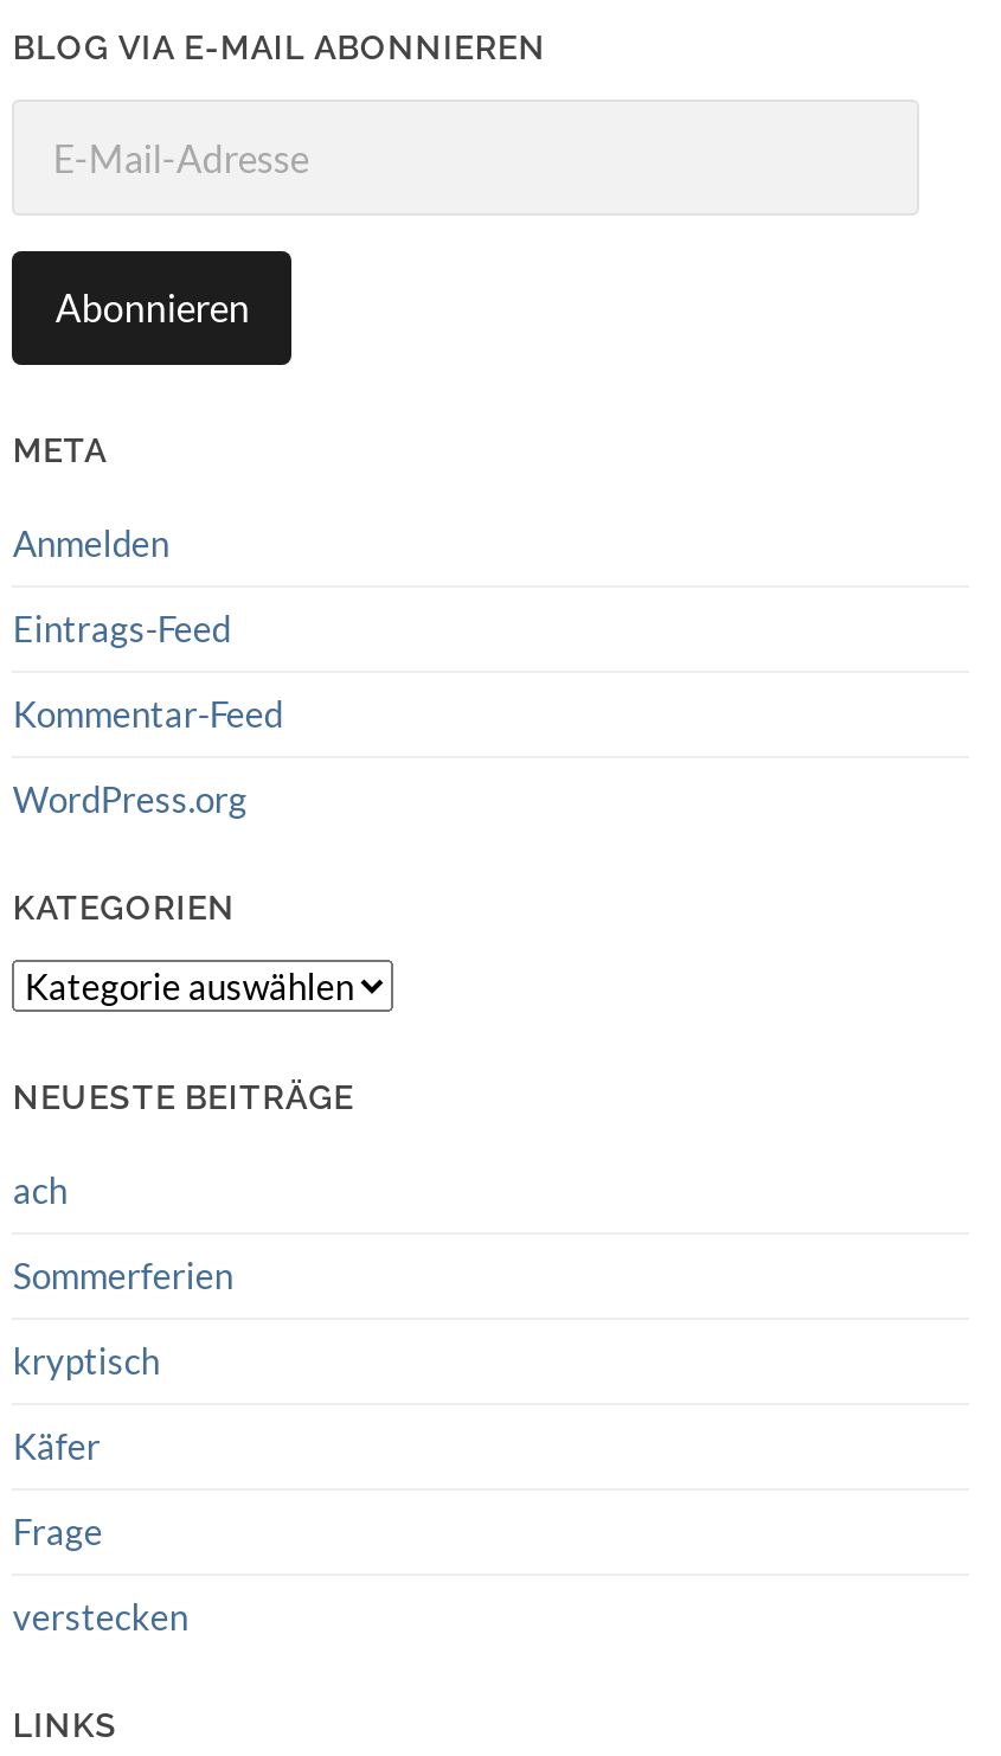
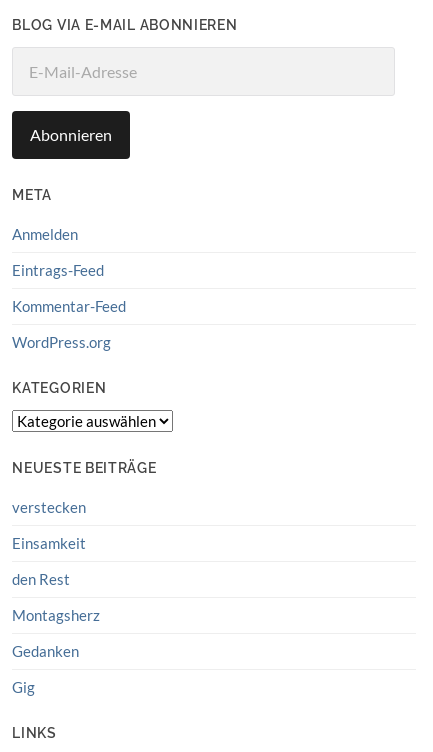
[13,1169,233,1553] ach | Sommerferien | kryptisch | Käfer | Frage -> none
moved [13,1596,188,1638] -> [12,498,86,516]: verstecken
none -> [12,534,100,696] Einsamkeit | den Rest | Montagsherz | Gedanken | Gig

